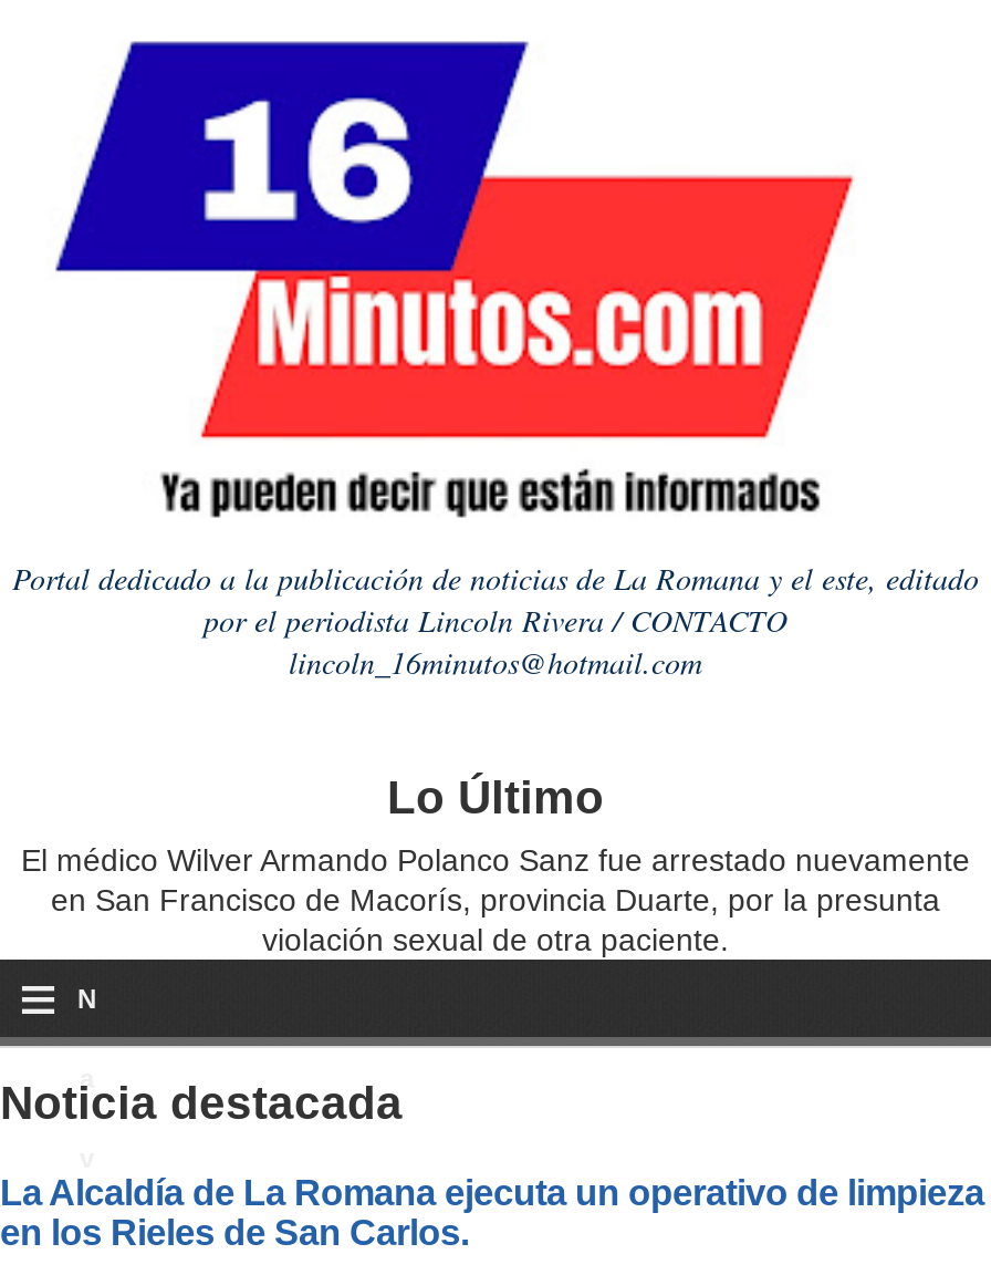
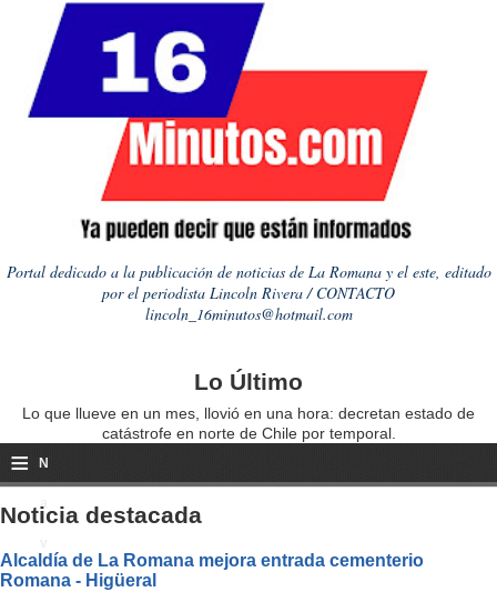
[21,842,970,957] El médico Wilver Armando Polanco Sanz fue arrestado nuevamente | en San Francisco de Macorís, provincia Duarte, por la presunta | violación sexual de otra paciente. -> [22,404,475,442] Lo que llueve en un mes, llovió en una hora: decretan estado de | catástrofe en norte de Chile por temporal.
[0,1171,984,1251] La Alcaldía de La Romana ejecuta un operativo de limpieza | en los Rieles de San Carlos. -> [0,549,424,589] Alcaldía de La Romana mejora entrada cementerio | Romana - Higüeral

